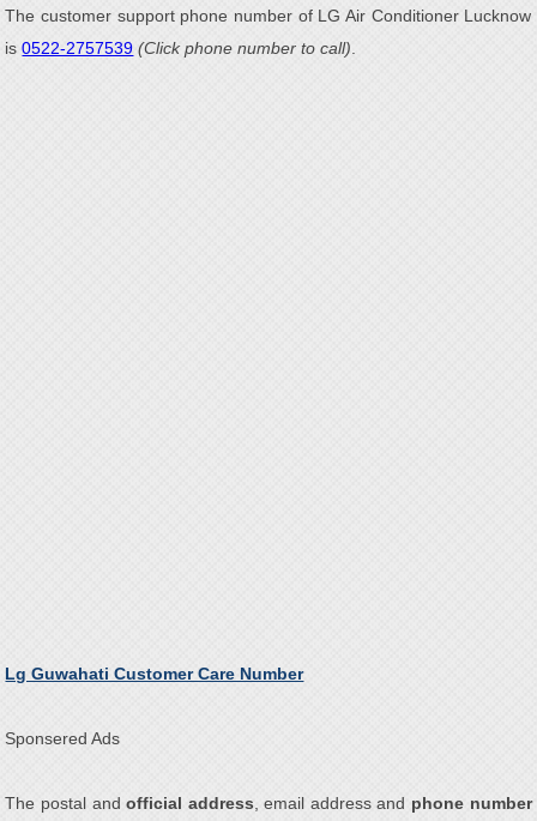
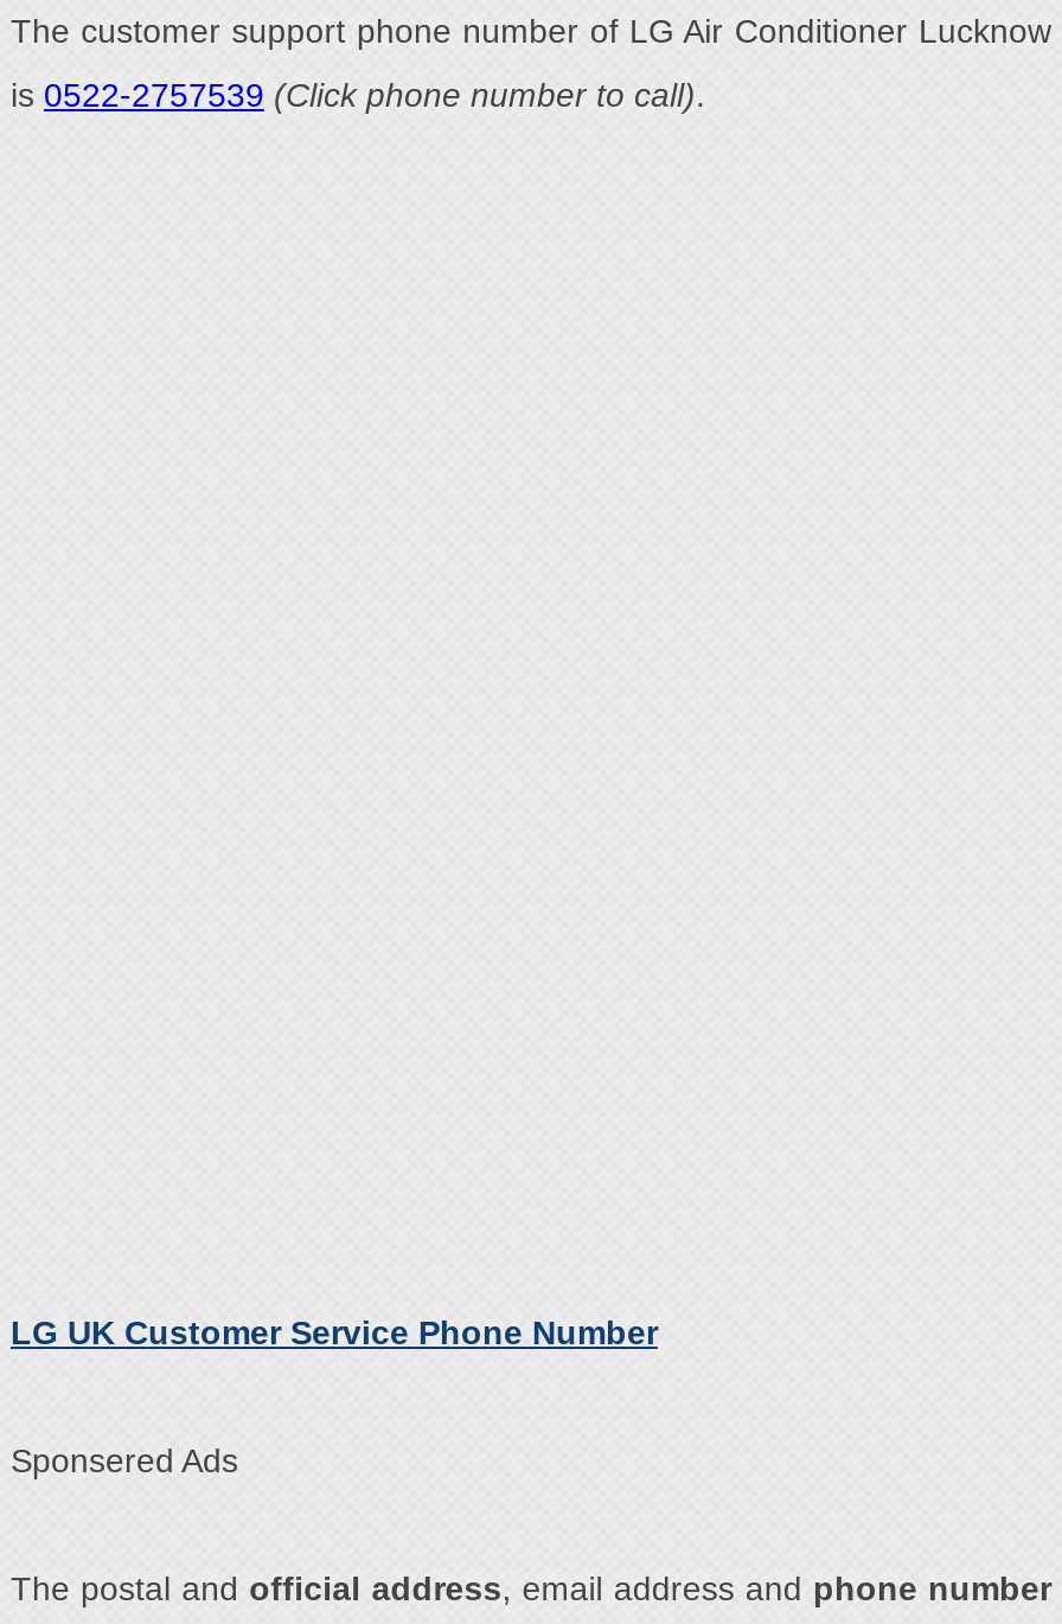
[5,664,304,683] Lg Guwahati Customer Care Number -> [11,1313,658,1351] LG UK Customer Service Phone Number

